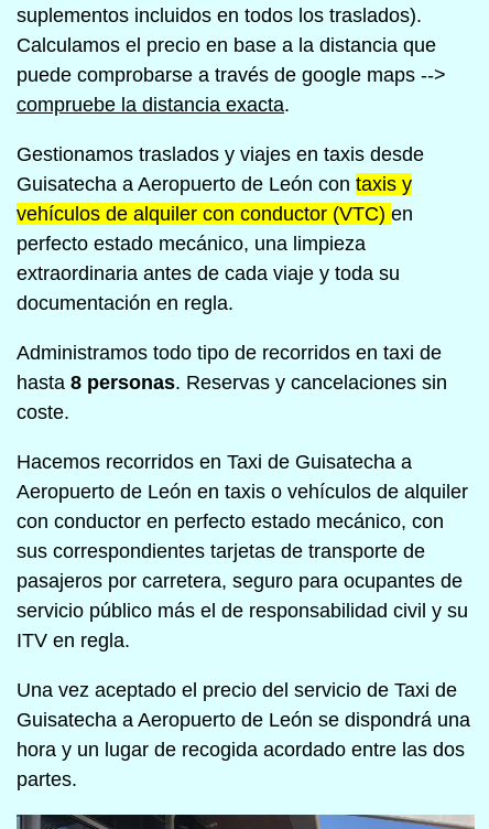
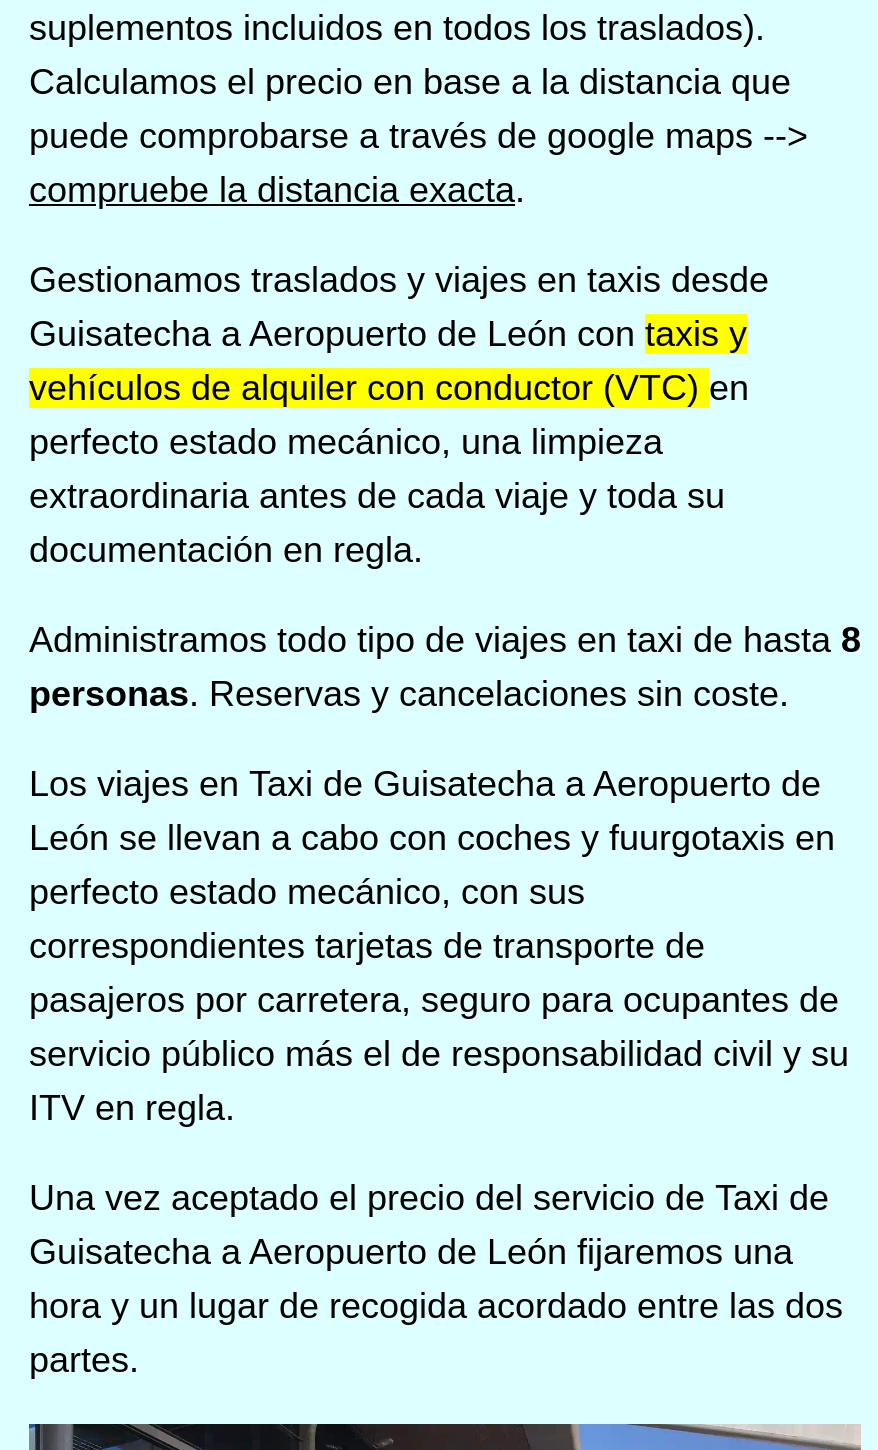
[17,342,447,423] Administramos todo tipo de recorridos en taxi de | hasta 8 personas. Reservas y cancelaciones sin | coste. -> [29,620,861,714] Administramos todo tipo de viajes en taxi de hasta 8 | personas. Reservas y cancelaciones sin coste.
[17,451,468,562] Hacemos recorridos en Taxi de Guisatecha a | Aeropuerto de León en taxis o vehículos de alquiler | con conductor en perfecto estado mecánico, con | sus correspondientes tarjetas de transporte de -> [29,764,835,966] Los viajes en Taxi de Guisatecha a Aeropuerto de | León se llevan a cabo con coches y fuurgotaxis en | perfecto estado mecánico, con sus | correspondientes tarjetas de transporte de
[17,709,470,731] Guisatecha a Aeropuerto de León se dispondrá una -> [29,1232,793,1272] Guisatecha a Aeropuerto de León fijaremos una

